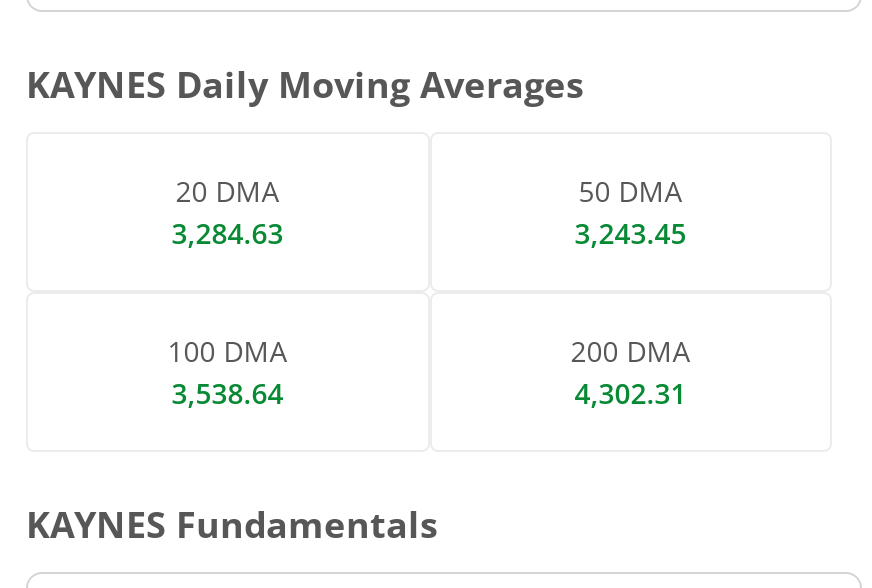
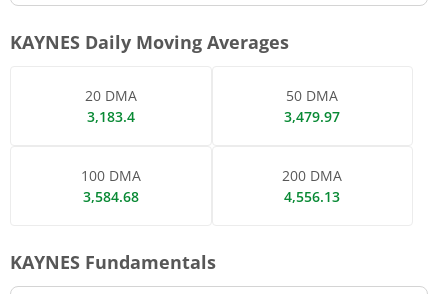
[172,214,284,252] 3,284.63 -> [87,107,135,126] 3,183.4
[574,214,686,252] 3,243.45 -> [284,107,340,126] 3,479.97
[172,374,284,412] 3,538.64 -> [83,187,139,206] 3,584.68
[574,374,686,412] 4,302.31 -> [284,187,340,206] 4,556.13

